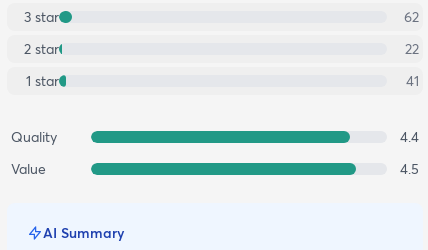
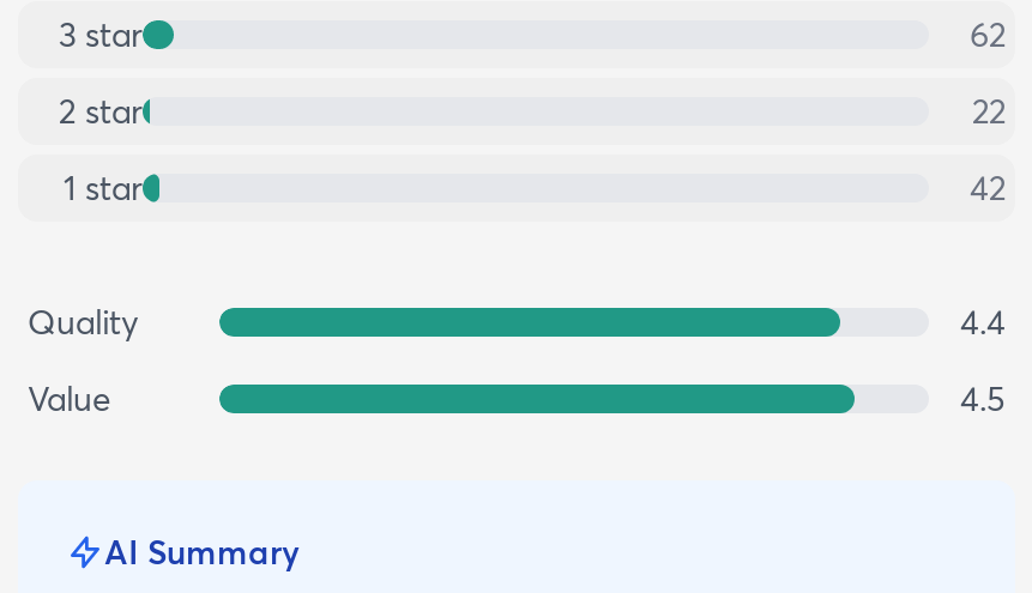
[406,72,419,90] 41 -> [970,167,1006,211] 42

